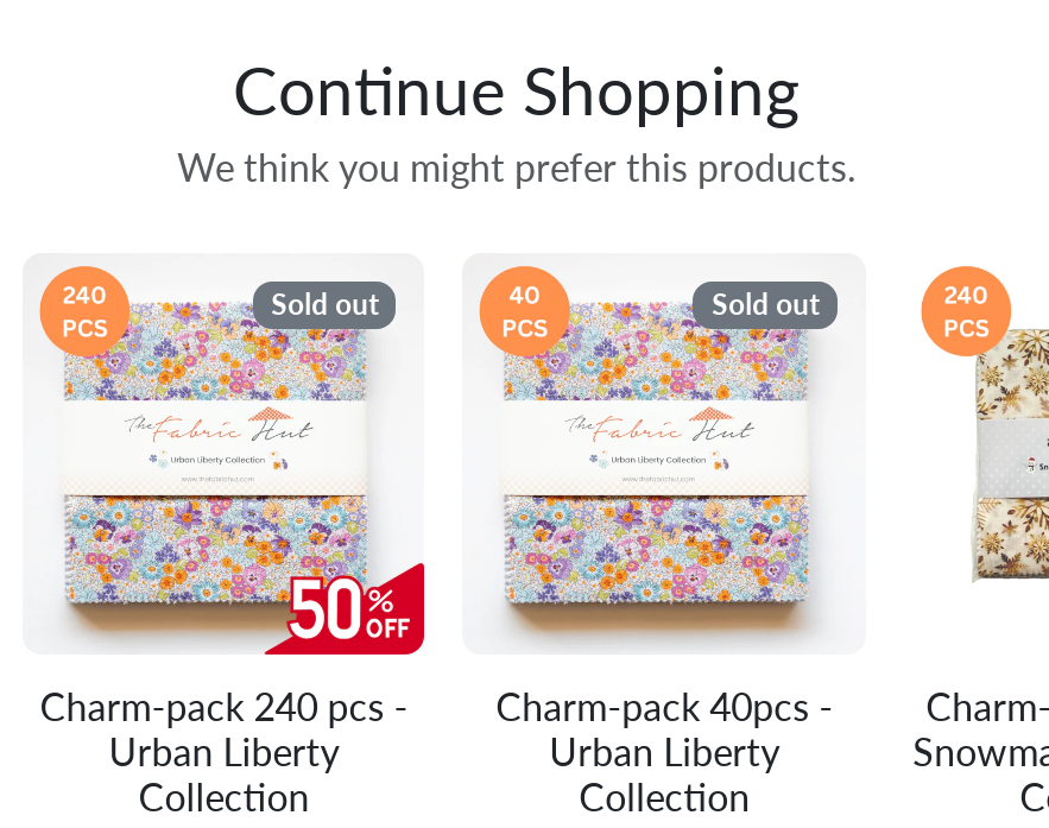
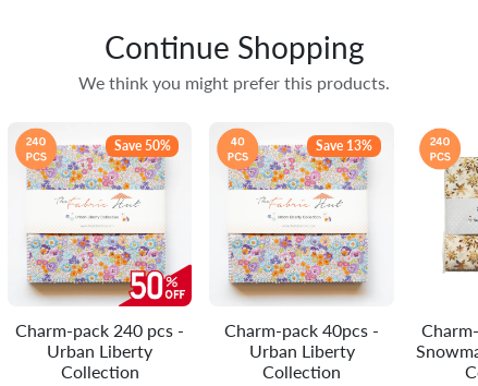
[271,287,378,322] Sold out -> [114,138,171,154] Save 50%
[712,287,819,322] Sold out -> [316,138,372,154] Save 13%

